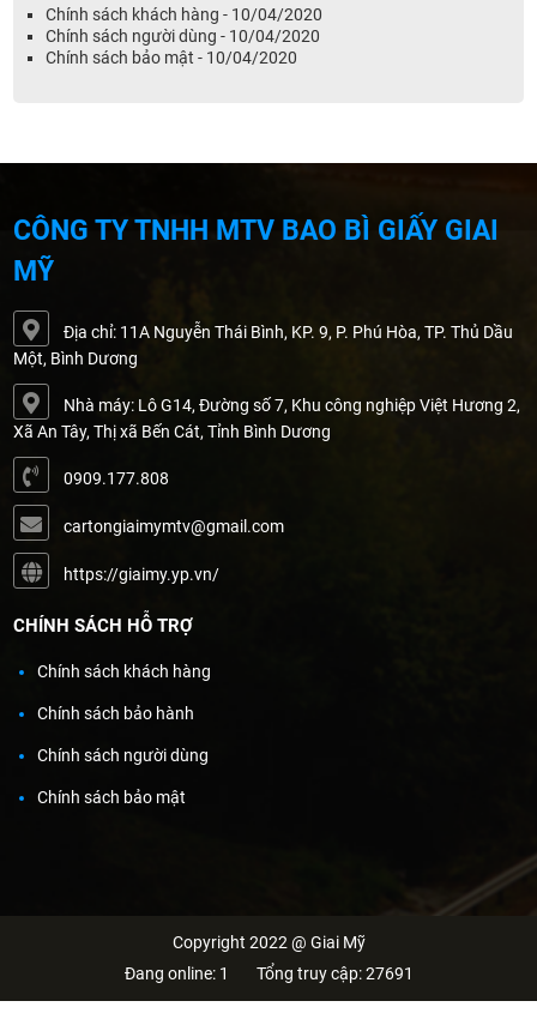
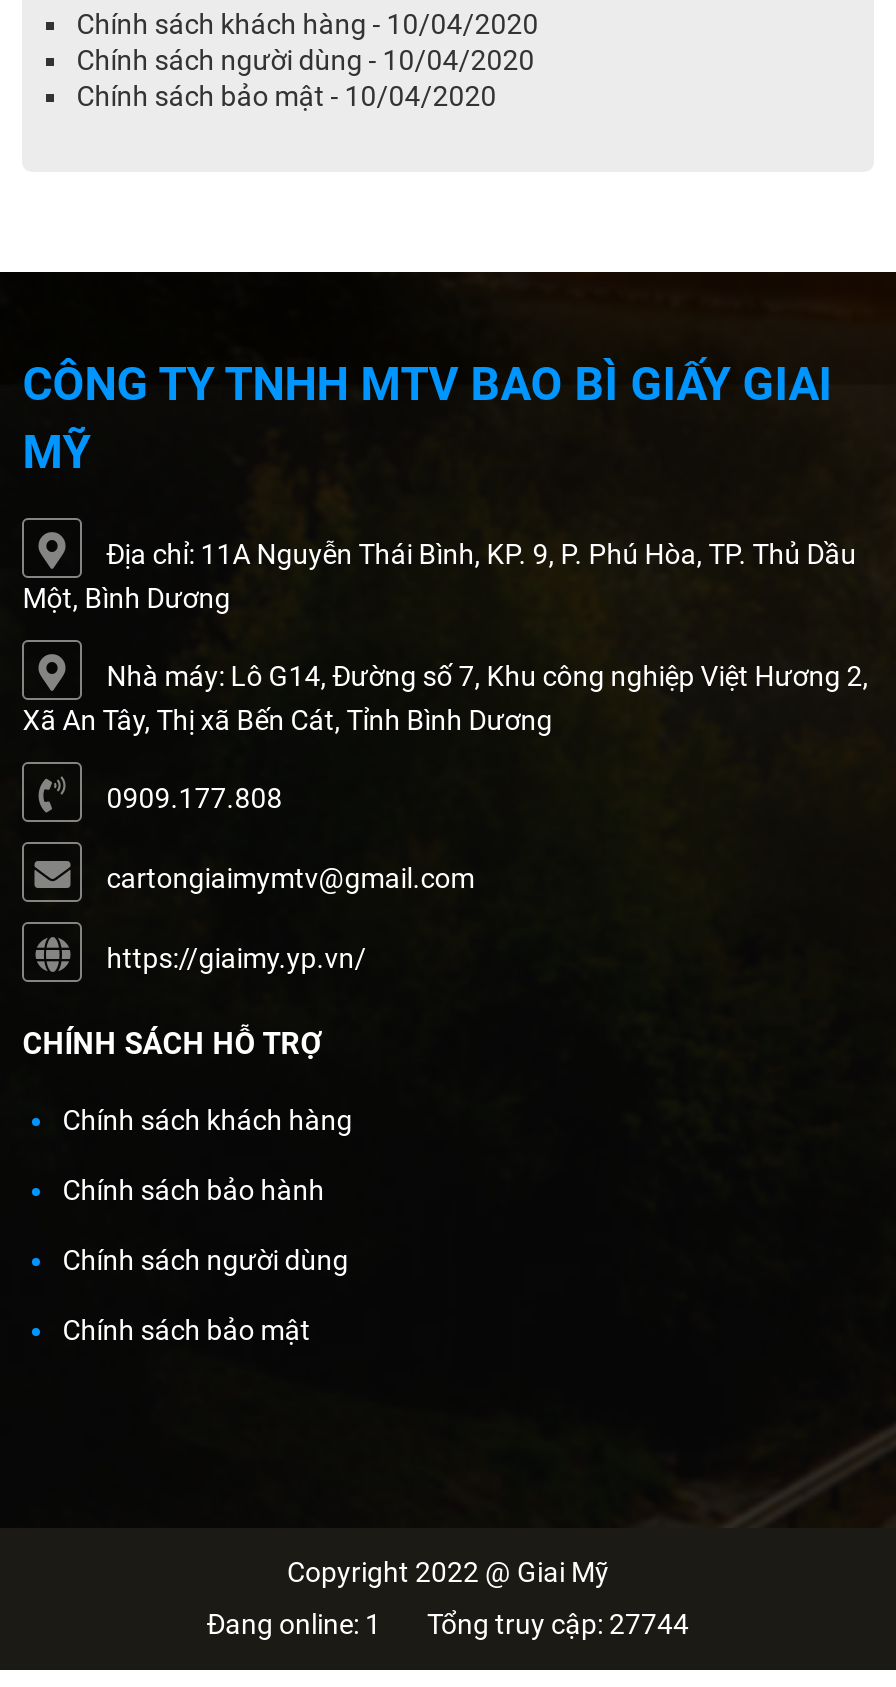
[124,963,413,983] Đang online: 1 Tổng truy cập: 27691 -> [207,1607,689,1639] Đang online: 1 Tổng truy cập: 27744

